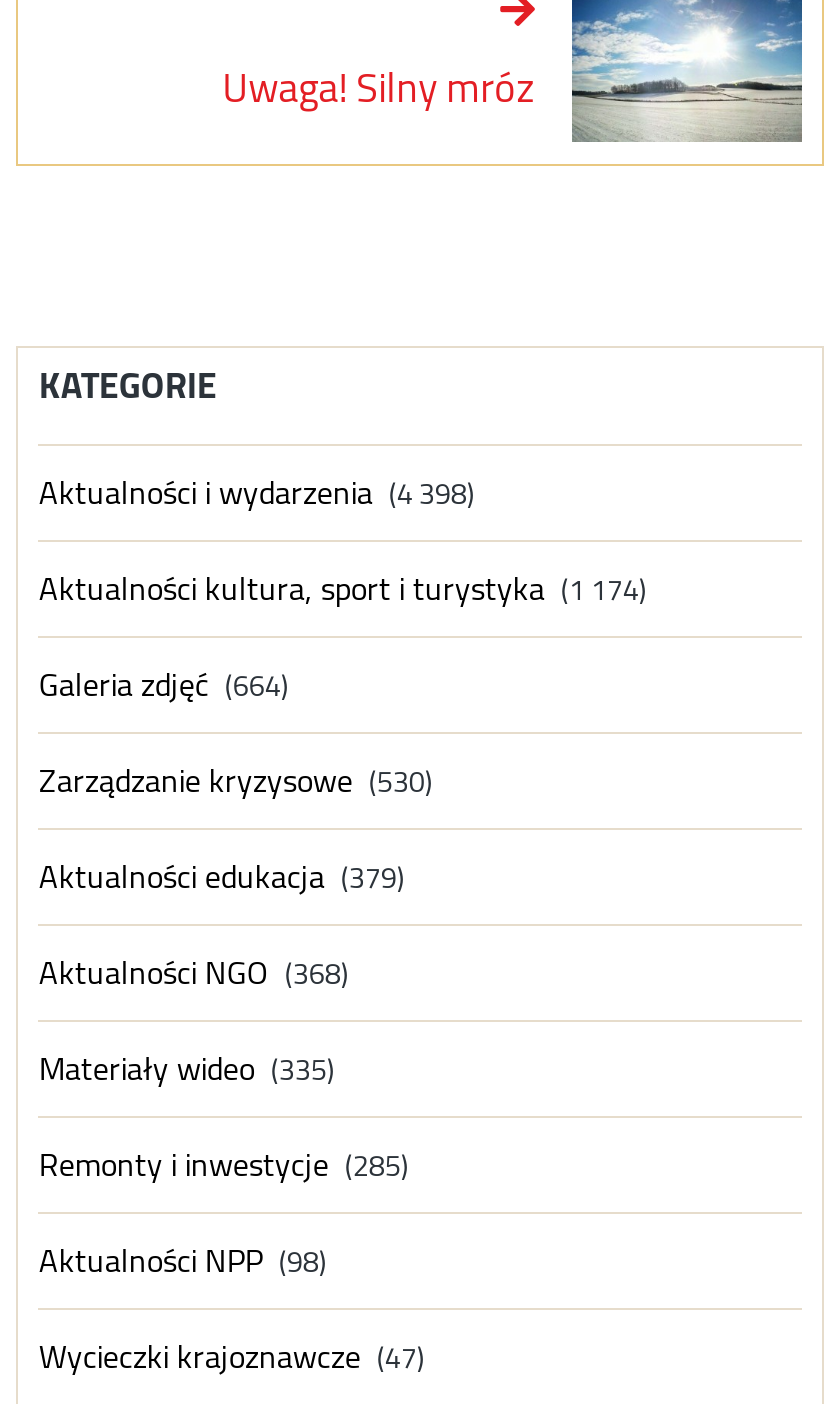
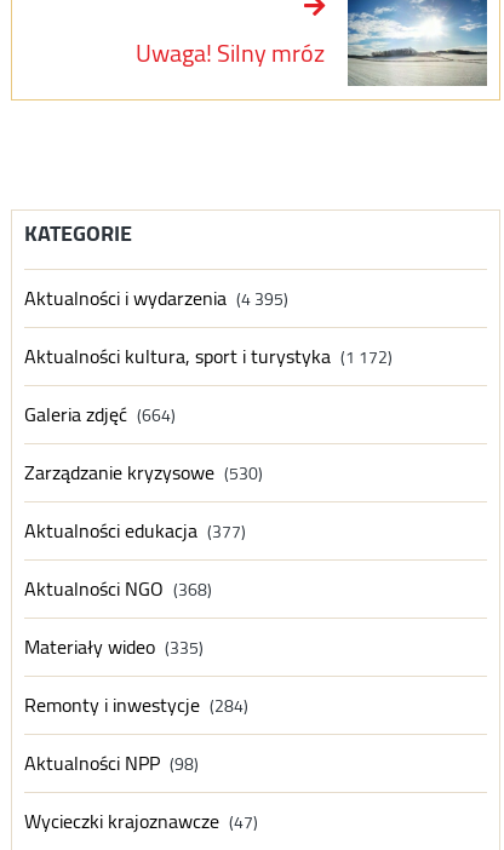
[39,463,475,523] Aktualności i wydarzenia (4 398) -> [25,280,289,316] Aktualności i wydarzenia (4 395)
[39,559,647,619] Aktualności kultura, sport i turystyka (1 174) -> [25,338,393,375] Aktualności kultura, sport i turystyka (1 172)
[39,847,405,907] Aktualności edukacja (379) -> [25,513,246,549] Aktualności edukacja (377)
[39,1135,409,1195] Remonty i inwestycje (285) -> [25,687,249,723] Remonty i inwestycje (284)

